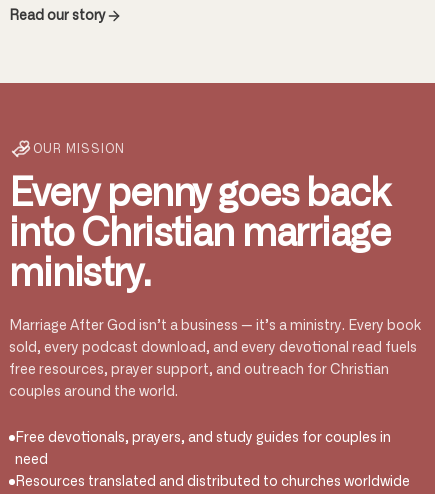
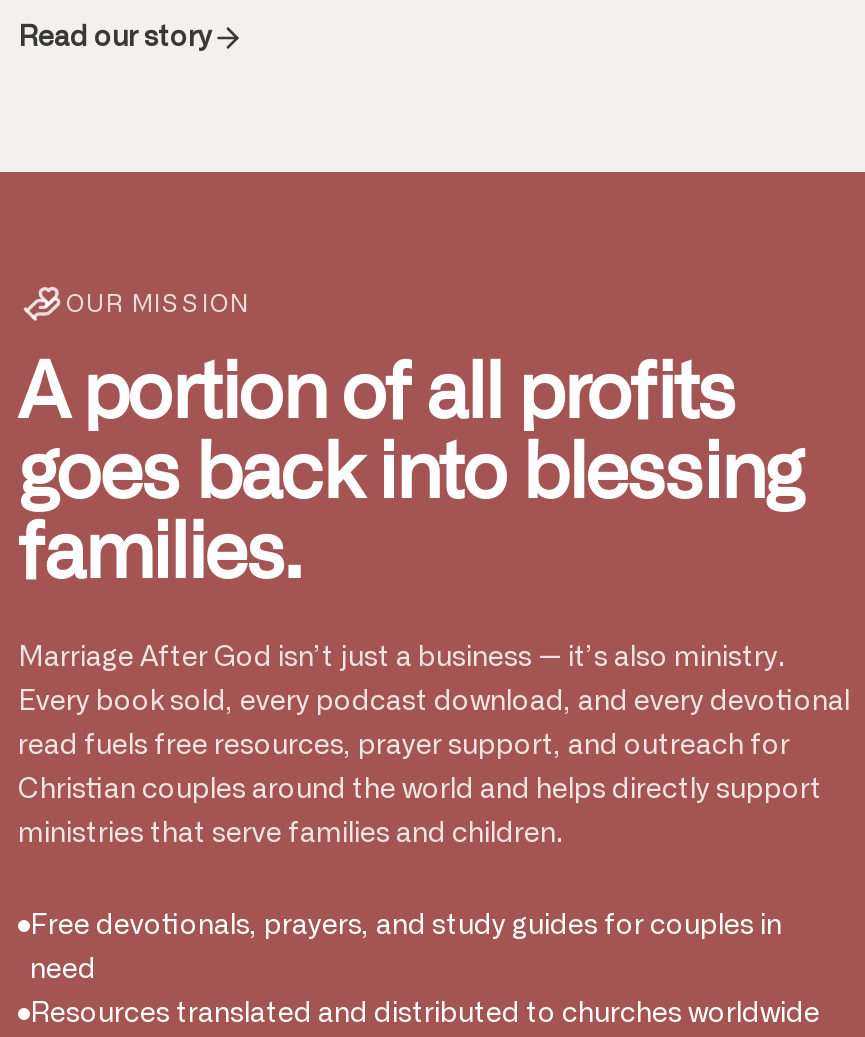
[9,175,421,399] Every penny goes back | into Christian marriage | ministry. | Marriage After God isn’t a business — it’s a ministry. Every book | sold, every podcast download, and every devotional read fuels | free resources, prayer support, and outreach for Christian | couples around the world. -> [18,355,850,847] A portion of all profits | goes back into blessing | families. | Marriage After God isn’t just a business — it’s also ministry. | Every book sold, every podcast download, and every devotional | read fuels free resources, prayer support, and outreach for | Christian couples around the world and helps directly support | ministries that serve families and children.

